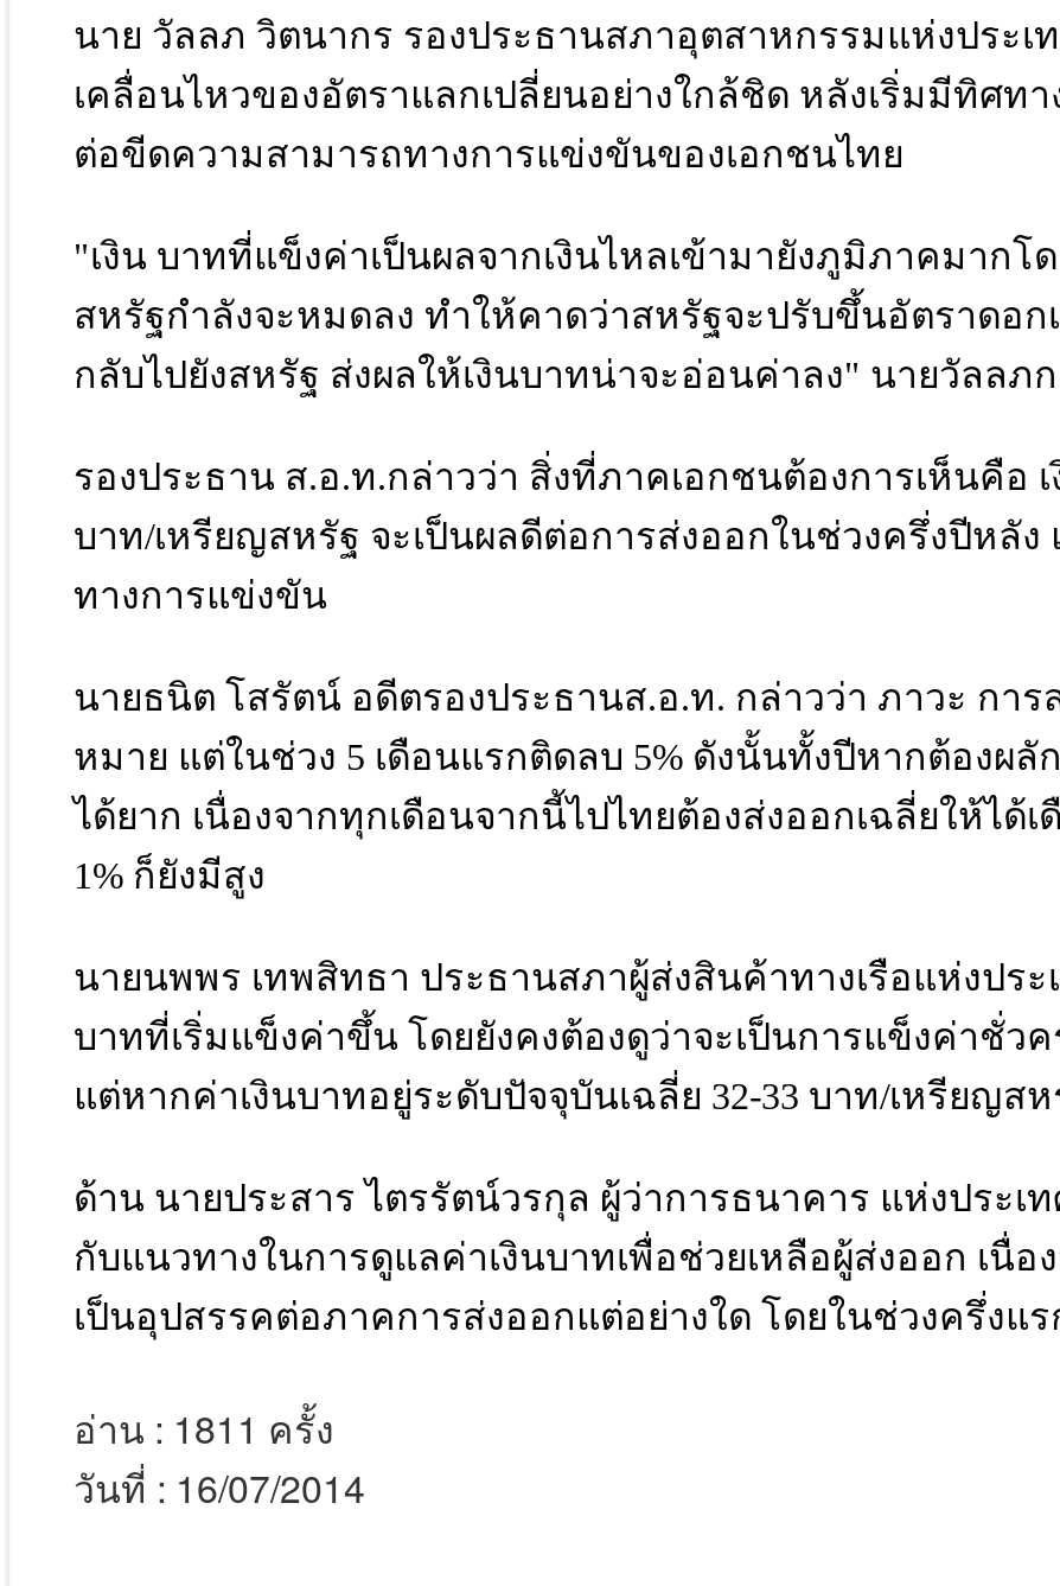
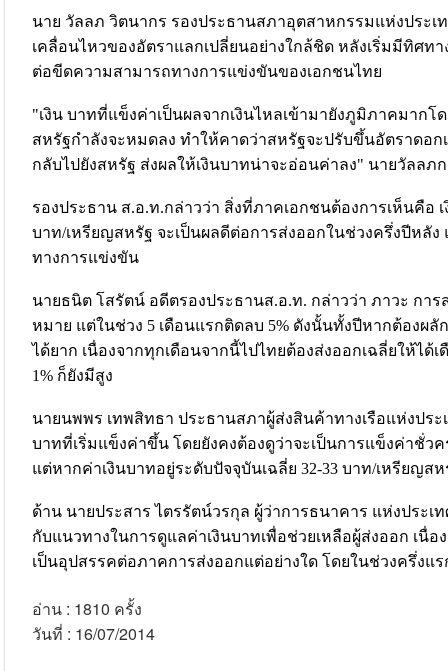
[74,1401,334,1456] อ่าน : 1811 ครั้ง -> [32,597,142,620] อ่าน : 1810 ครั้ง

